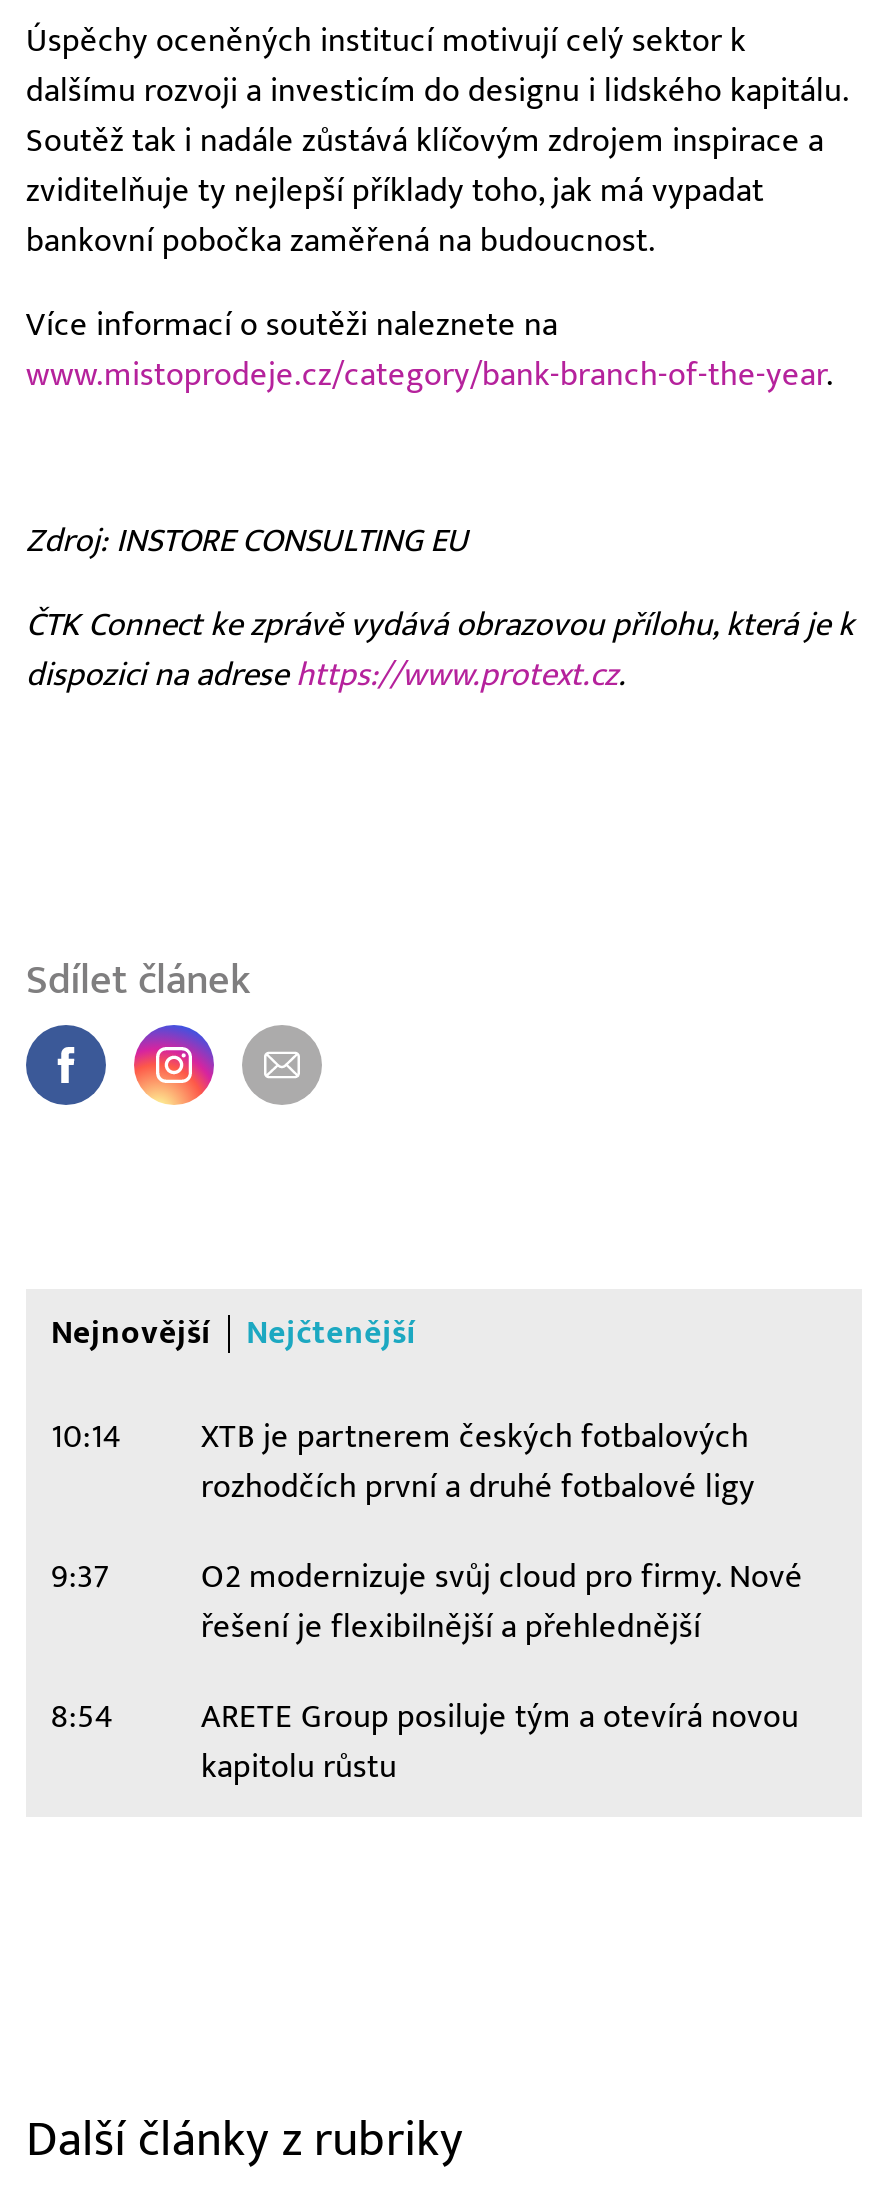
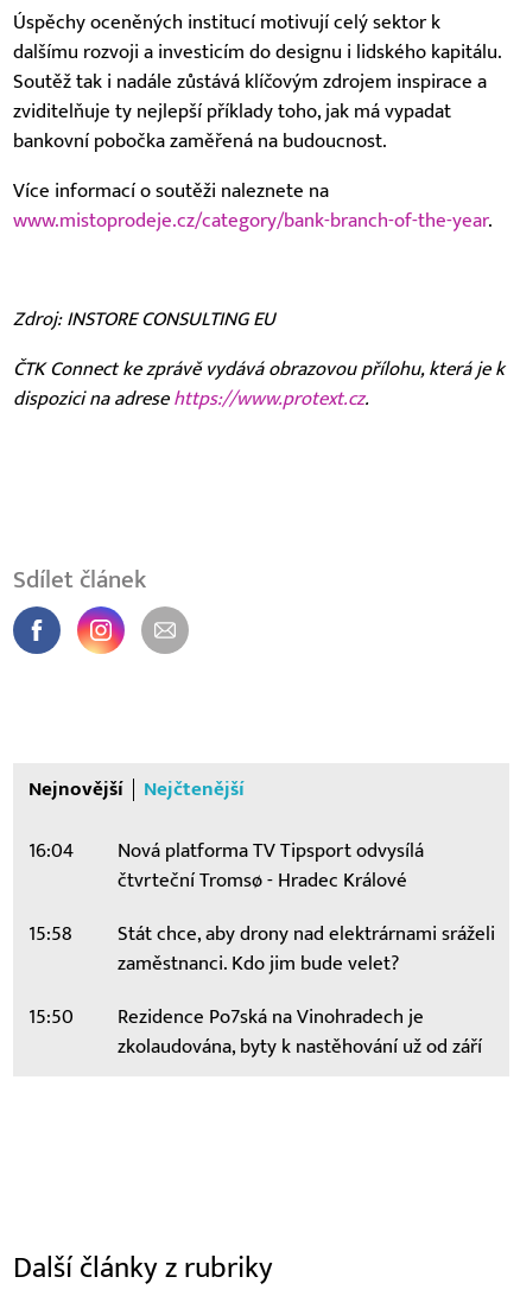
[51,1417,755,1507] 10:14 | XTB je partnerem českých fotbalových | rozhodčích první a druhé fotbalové ligy -> [28,839,423,892] 16:04 | Nová platforma TV Tipsport odvysílá | čtvrteční Tromsø - Hradec Králové
[51,1557,803,1647] 9:37 | O2 modernizuje svůj cloud pro firmy. Nové | řešení je flexibilnější a přehlednější -> [28,922,494,975] 15:58 | Stát chce, aby drony nad elektrárnami sráželi | zaměstnanci. Kdo jim bude velet?
[51,1697,799,1787] 8:54 | ARETE Group posiluje tým a otevírá novou | kapitolu růstu -> [28,1005,481,1059] 15:50 | Rezidence Po7ská na Vinohradech je | zkolaudována, byty k nastěhování už od září

